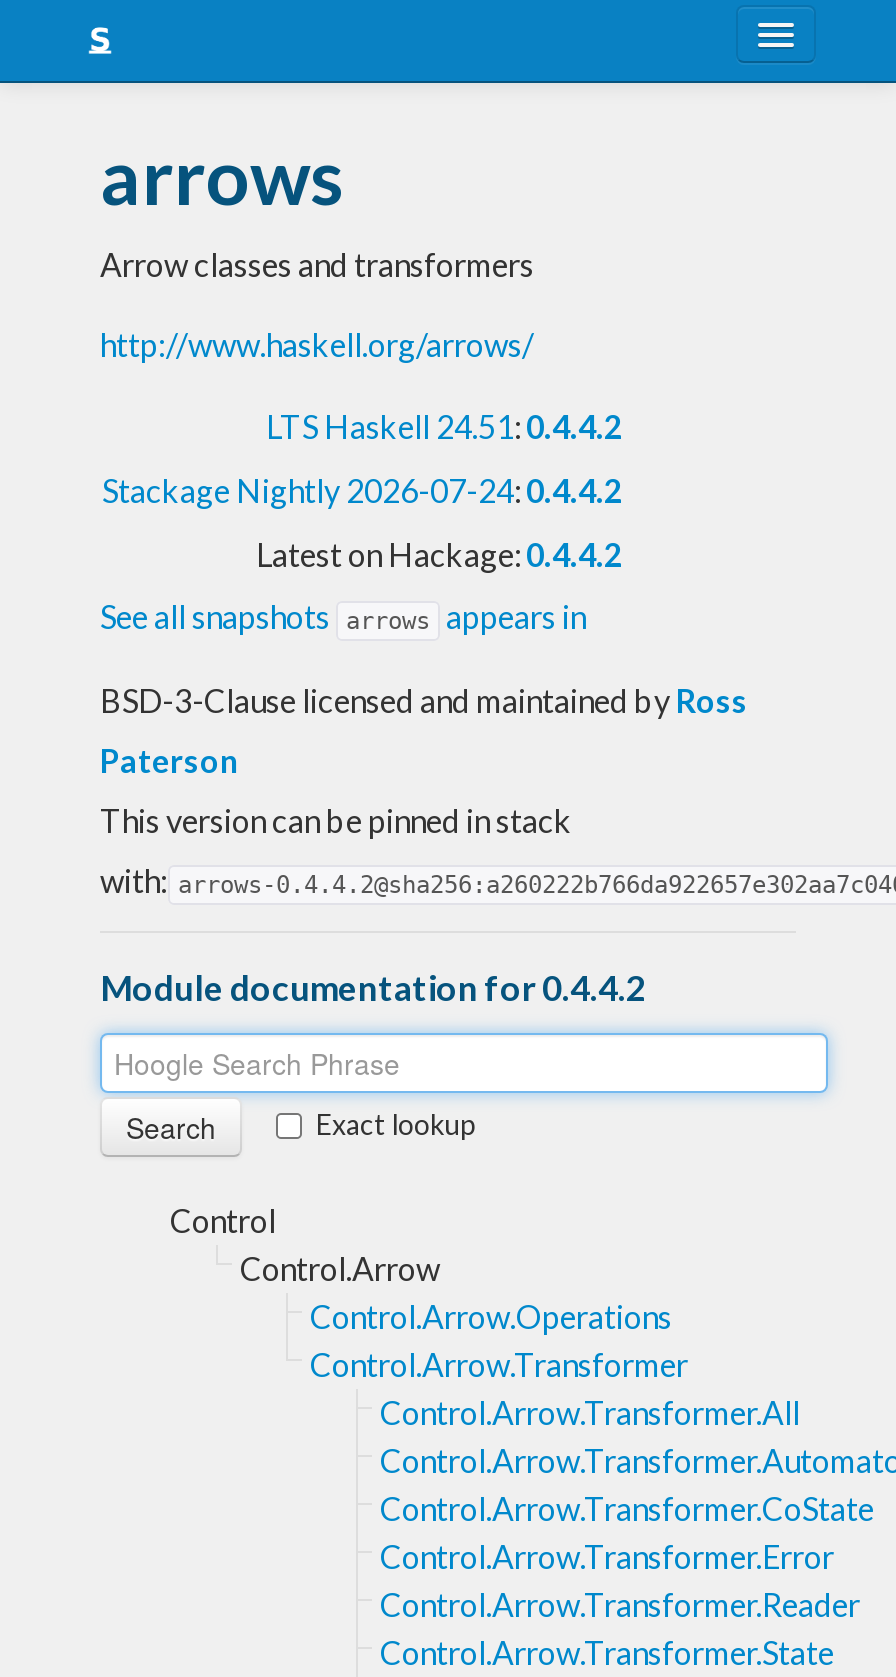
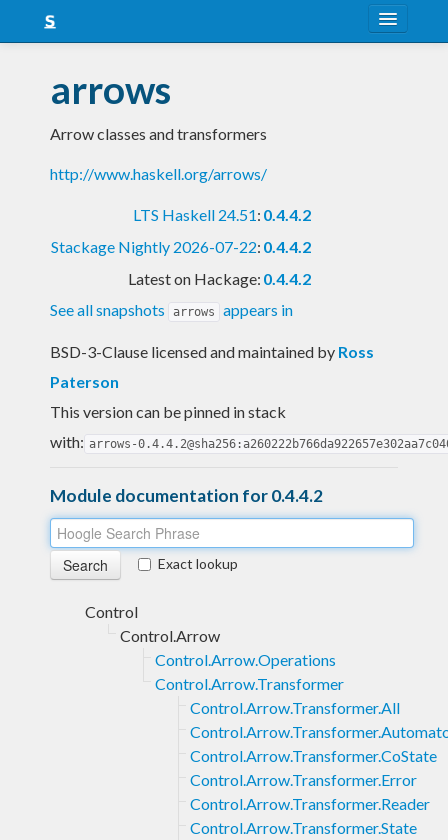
[102,471,622,509] Stackage Nightly 2026-07-24: 0.4.4.2 -> [51,237,311,256] Stackage Nightly 2026-07-22: 0.4.4.2

